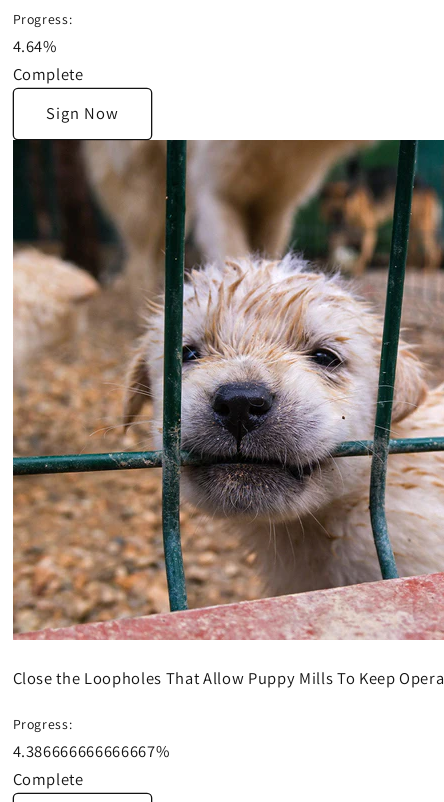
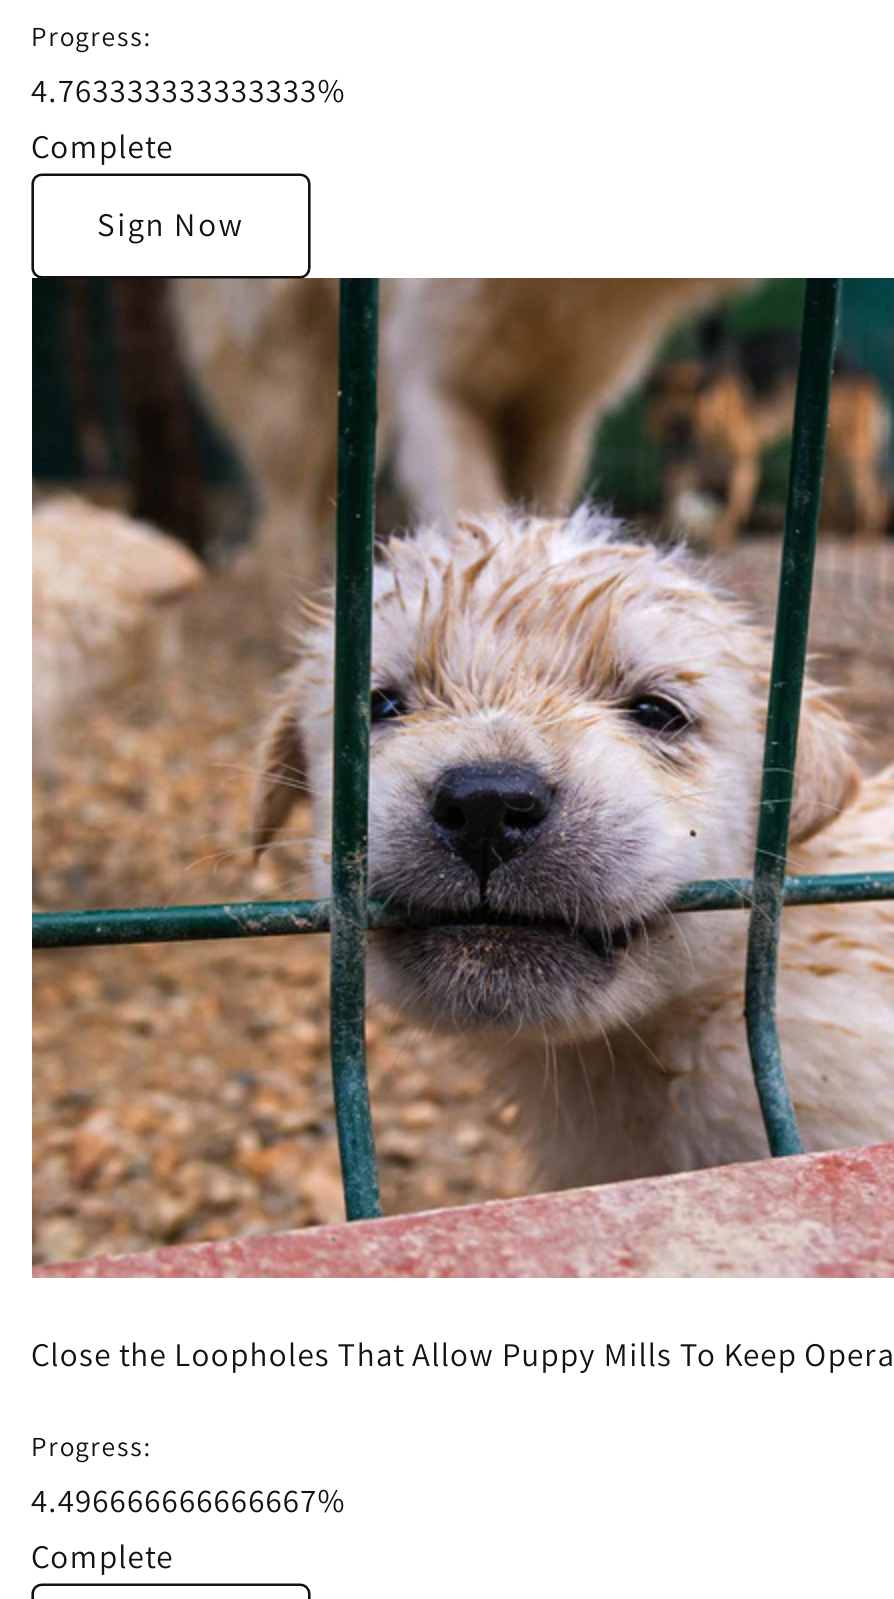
[12,35,57,57] 4.64% -> [31,68,345,112] 4.763333333333333%
[12,739,169,761] 4.386666666666667% -> [31,1477,345,1521] 4.496666666666667%

